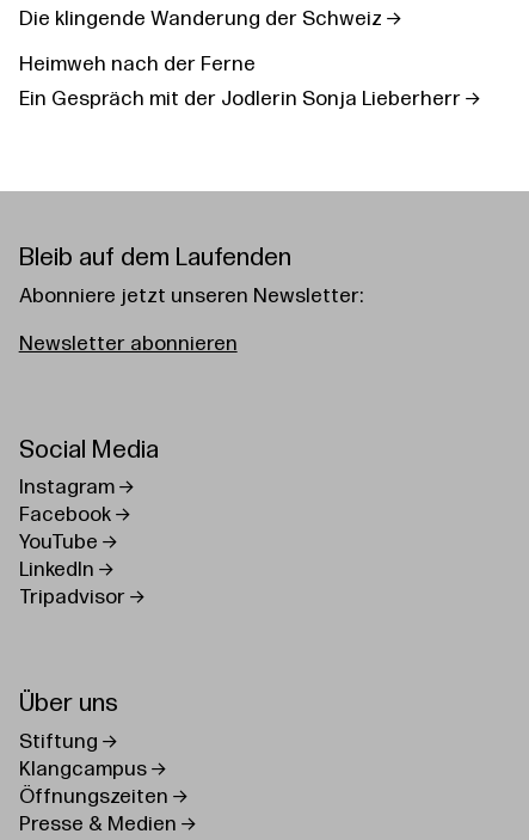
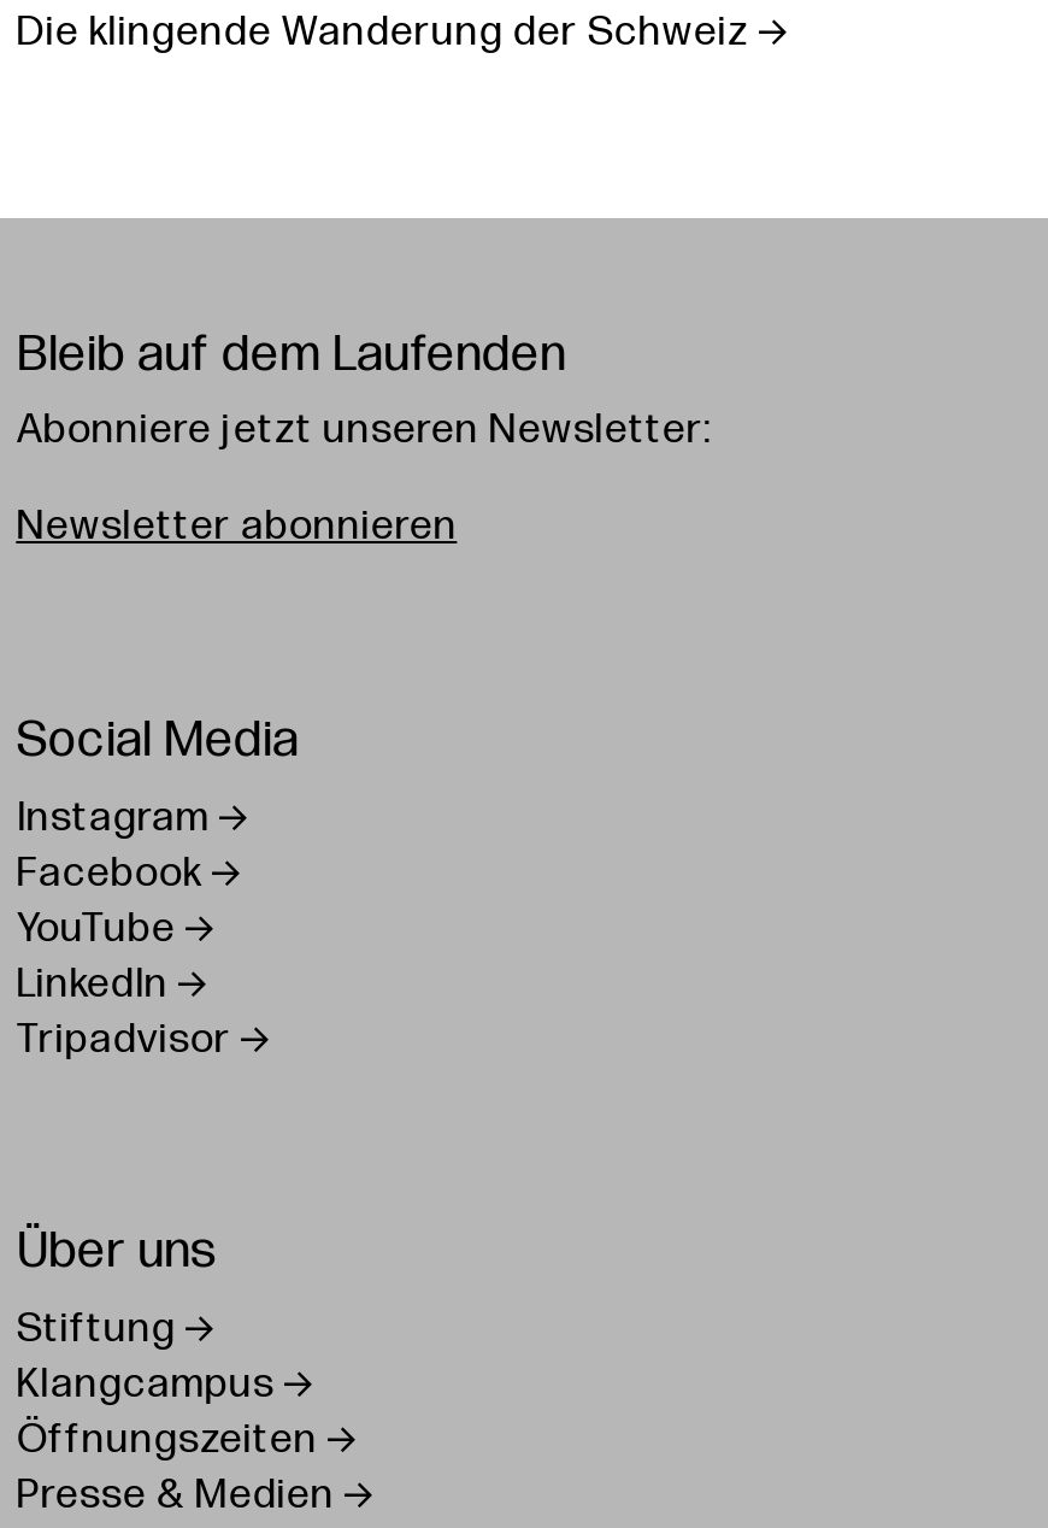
[19,54,461,110] Heimweh nach der Ferne | Ein Gespräch mit der Jodlerin Sonja Lieberherr -> none

